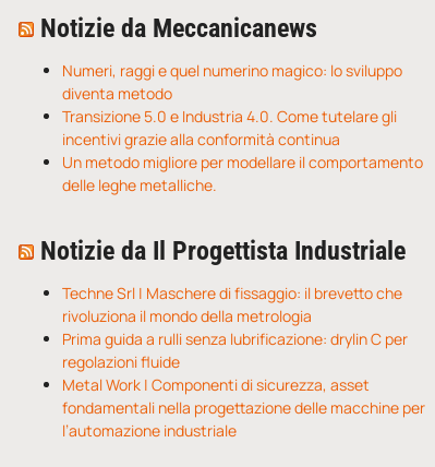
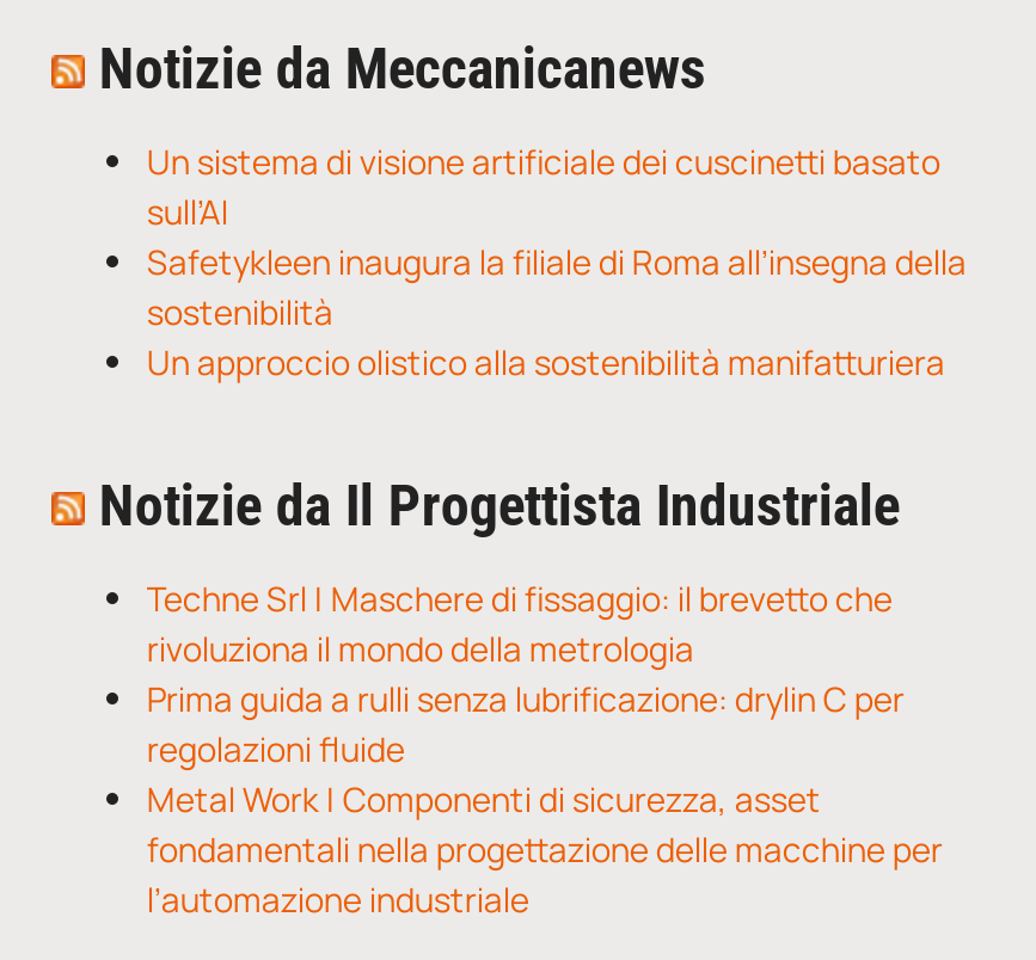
[62,60,423,195] Numeri, raggi e quel numerino magico: lo sviluppo | diventa metodo | Transizione 5.0 e Industria 4.0. Come tutelare gli | incentivi grazie alla conformità continua | Un metodo migliore per modellare il comportamento | delle leghe metalliche. -> [147,138,966,384] Un sistema di visione artificiale dei cuscinetti basato | sull’AI | Safetykleen inaugura la filiale di Roma all’insegna della | sostenibilità | Un approccio olistico alla sostenibilità manifatturiera

